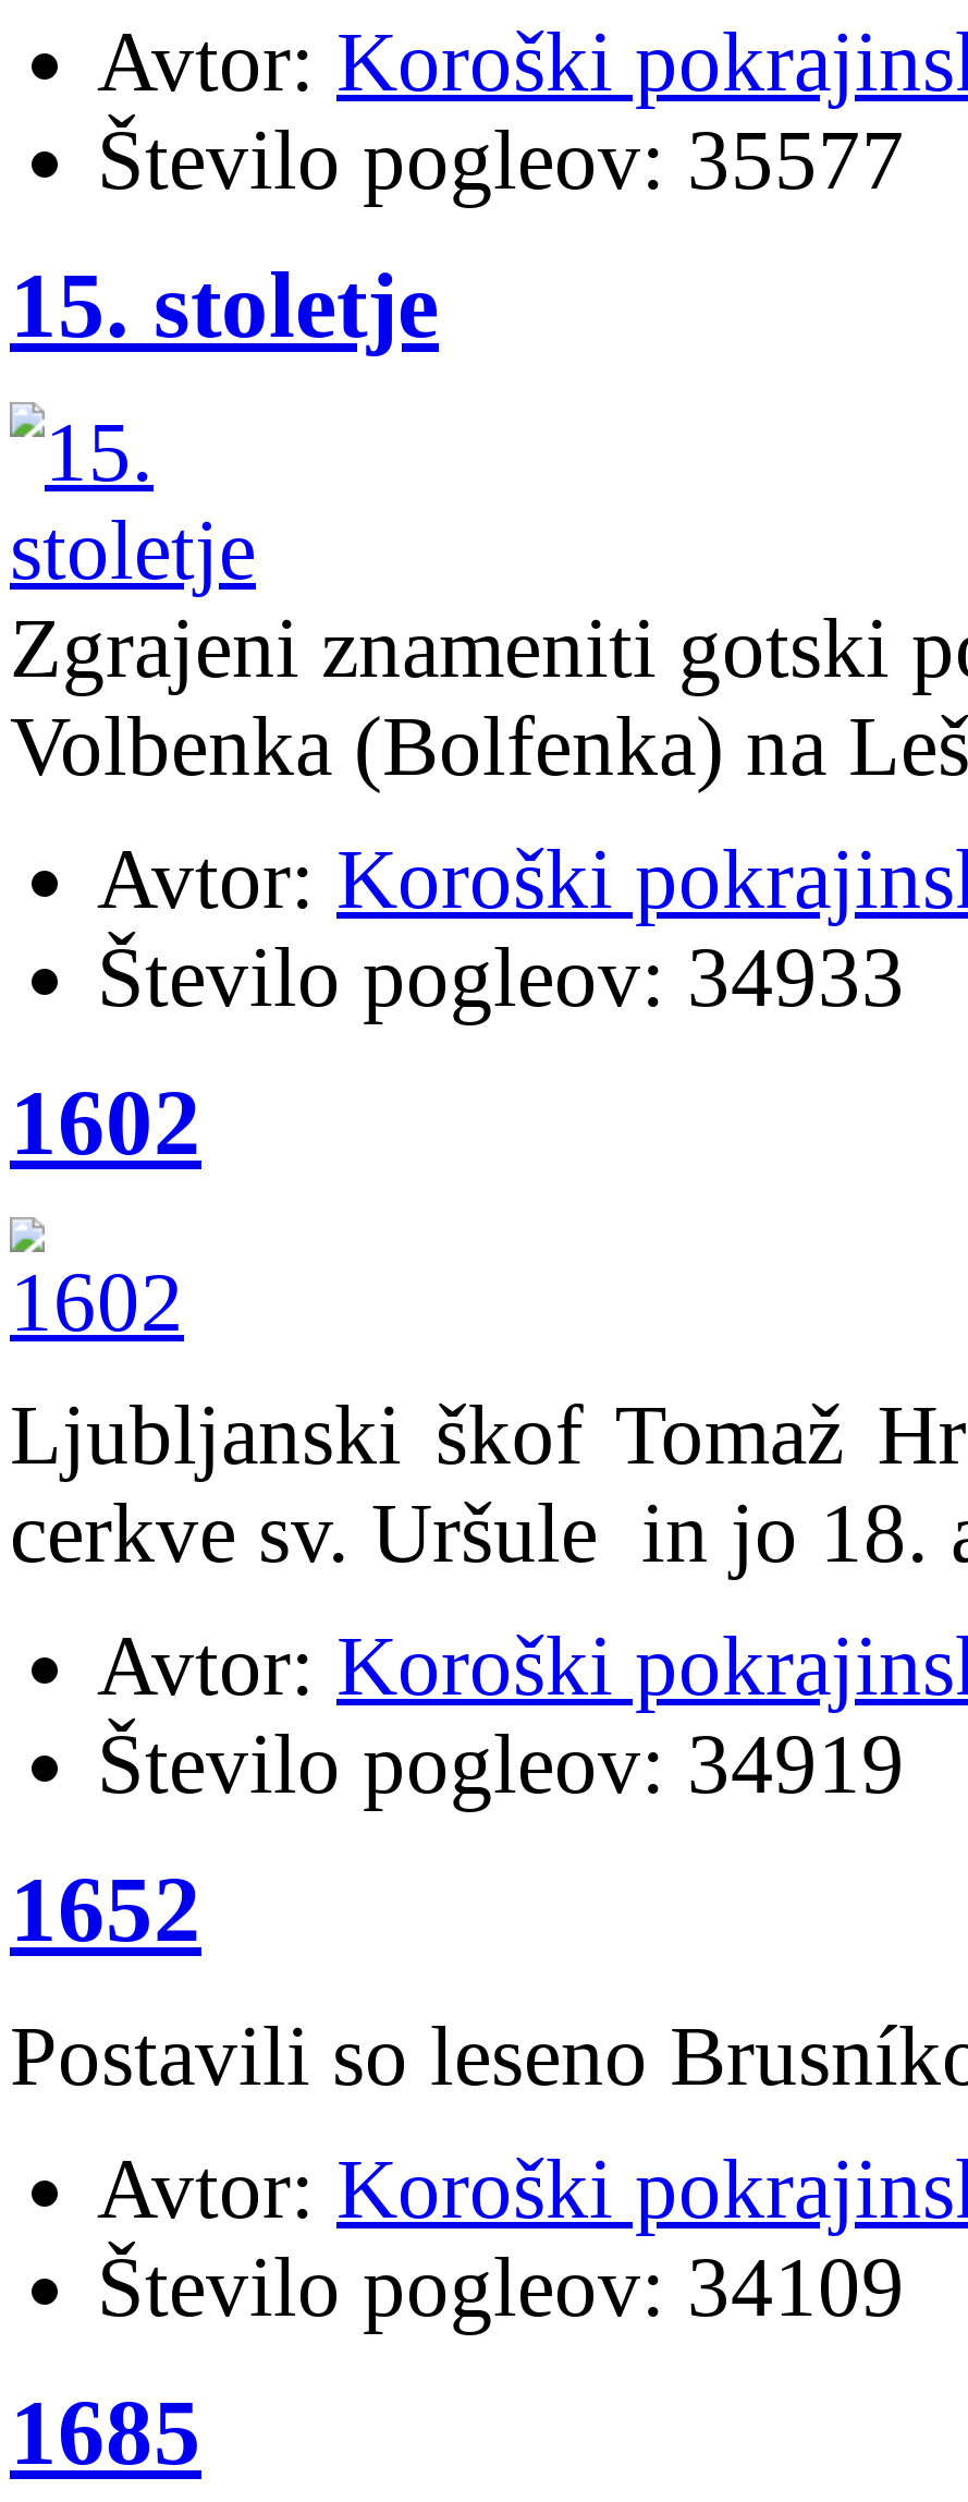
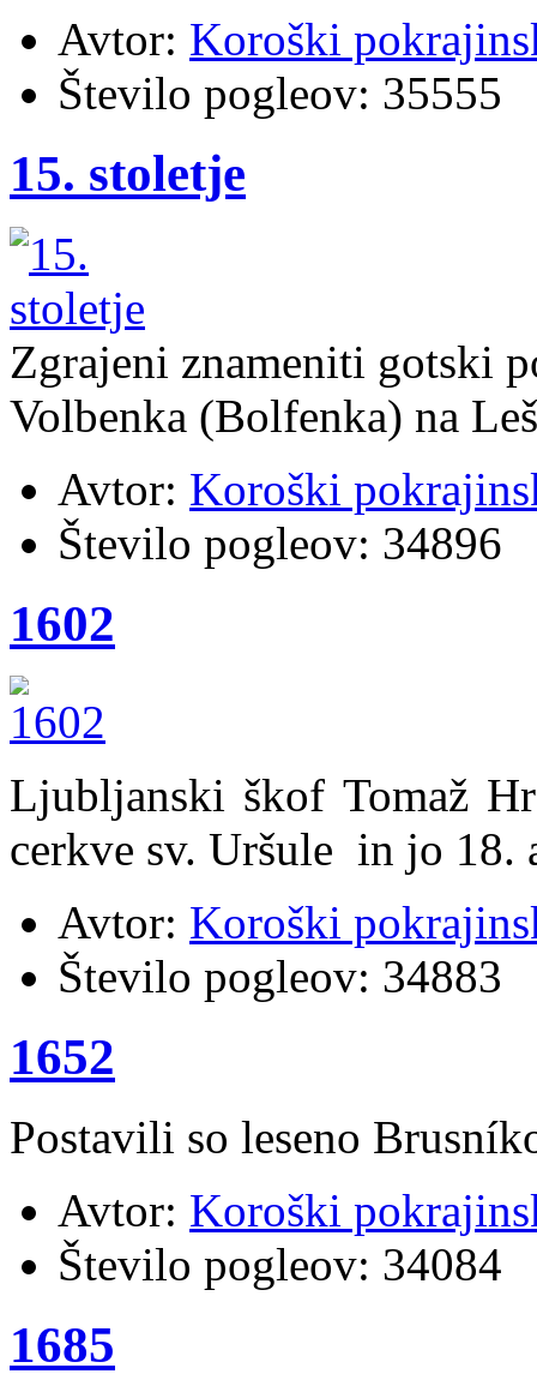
[97,112,905,206] Število pogleov: 35577 -> [58,67,502,119] Število pogleov: 35555
[97,929,905,1022] Število pogleov: 34933 -> [58,517,502,568] Število pogleov: 34896
[97,1717,905,1811] Število pogleov: 34919 -> [58,951,502,1002] Število pogleov: 34883
[97,2240,905,2334] Število pogleov: 34109 -> [58,1239,502,1290] Število pogleov: 34084

